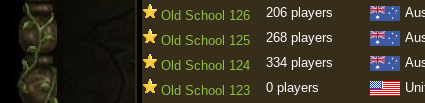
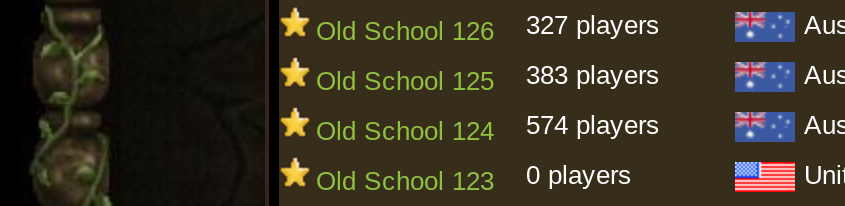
[160,5,332,23] Old School 126 206 players -> [316,10,660,46] Old School 126 327 players
[160,30,332,48] Old School 125 268 players -> [316,60,660,96] Old School 125 383 players
[160,55,332,73] Old School 124 334 players -> [316,110,660,146] Old School 124 574 players

